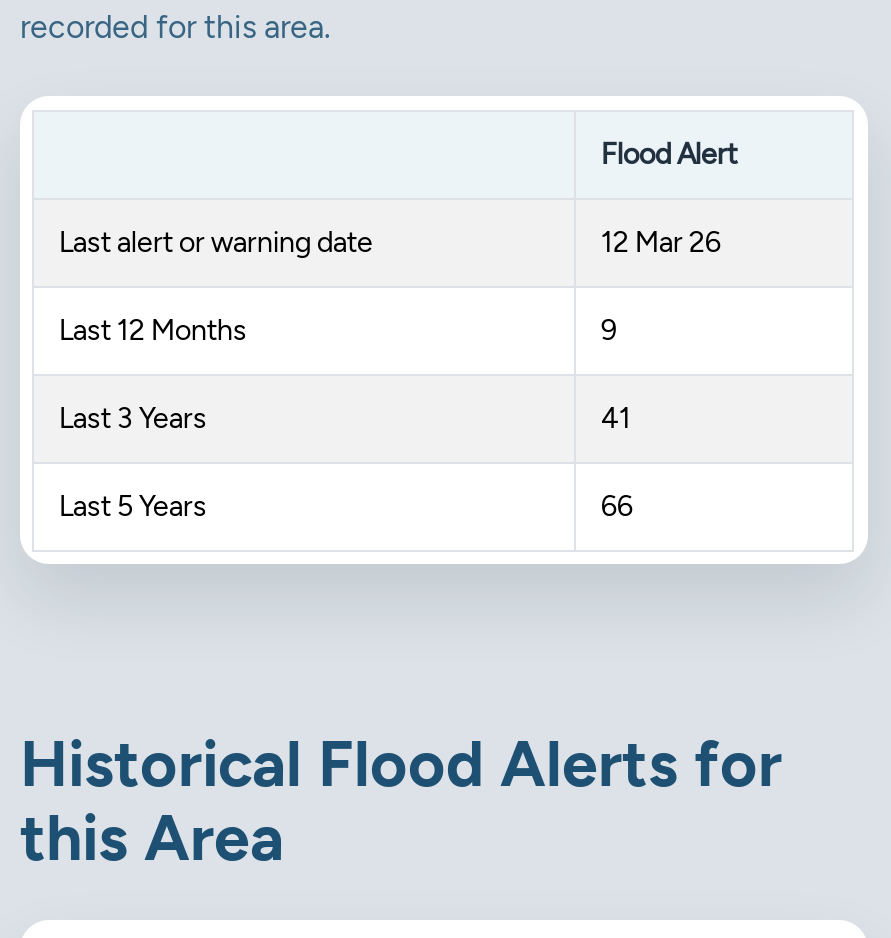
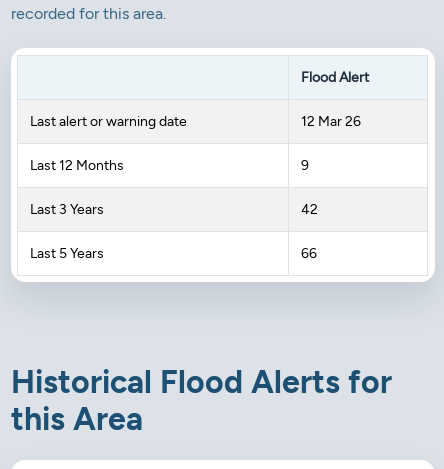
[601,399,631,435] 41 -> [301,200,318,218] 42

